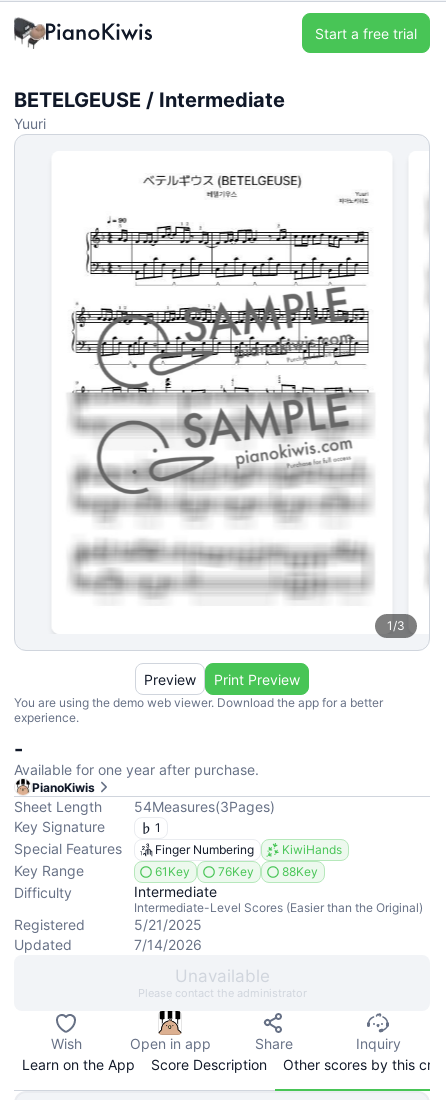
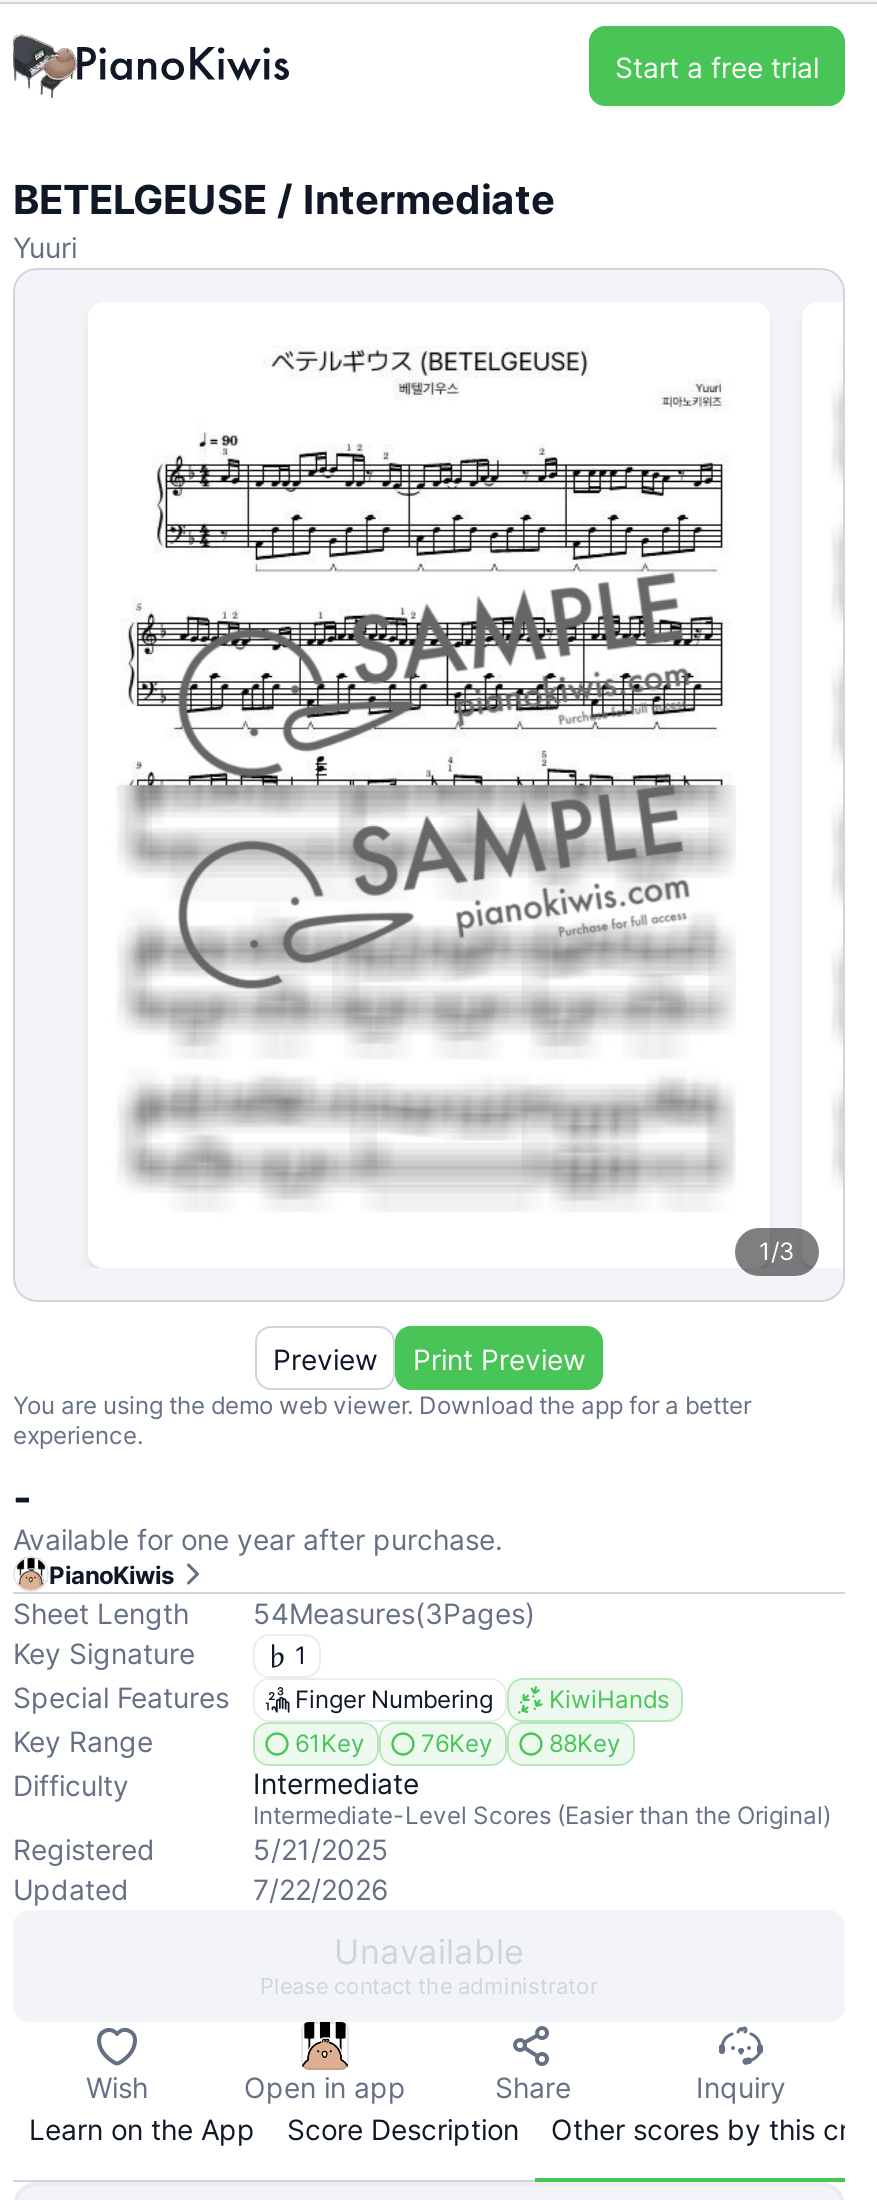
[134,936,202,953] 7/14/2026 -> [253,1872,389,1906] 7/22/2026

